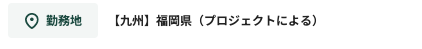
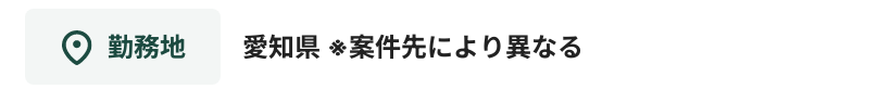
[108,13,324,28] 【九州】福岡県（プロジェクトによる） -> [242,30,584,63] 愛知県 ※案件先により異なる

